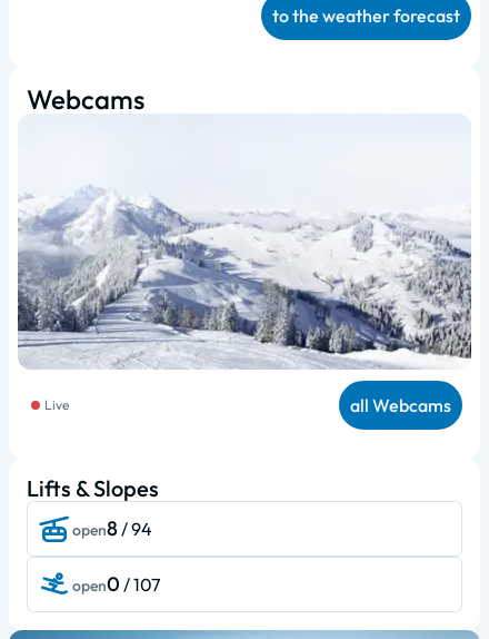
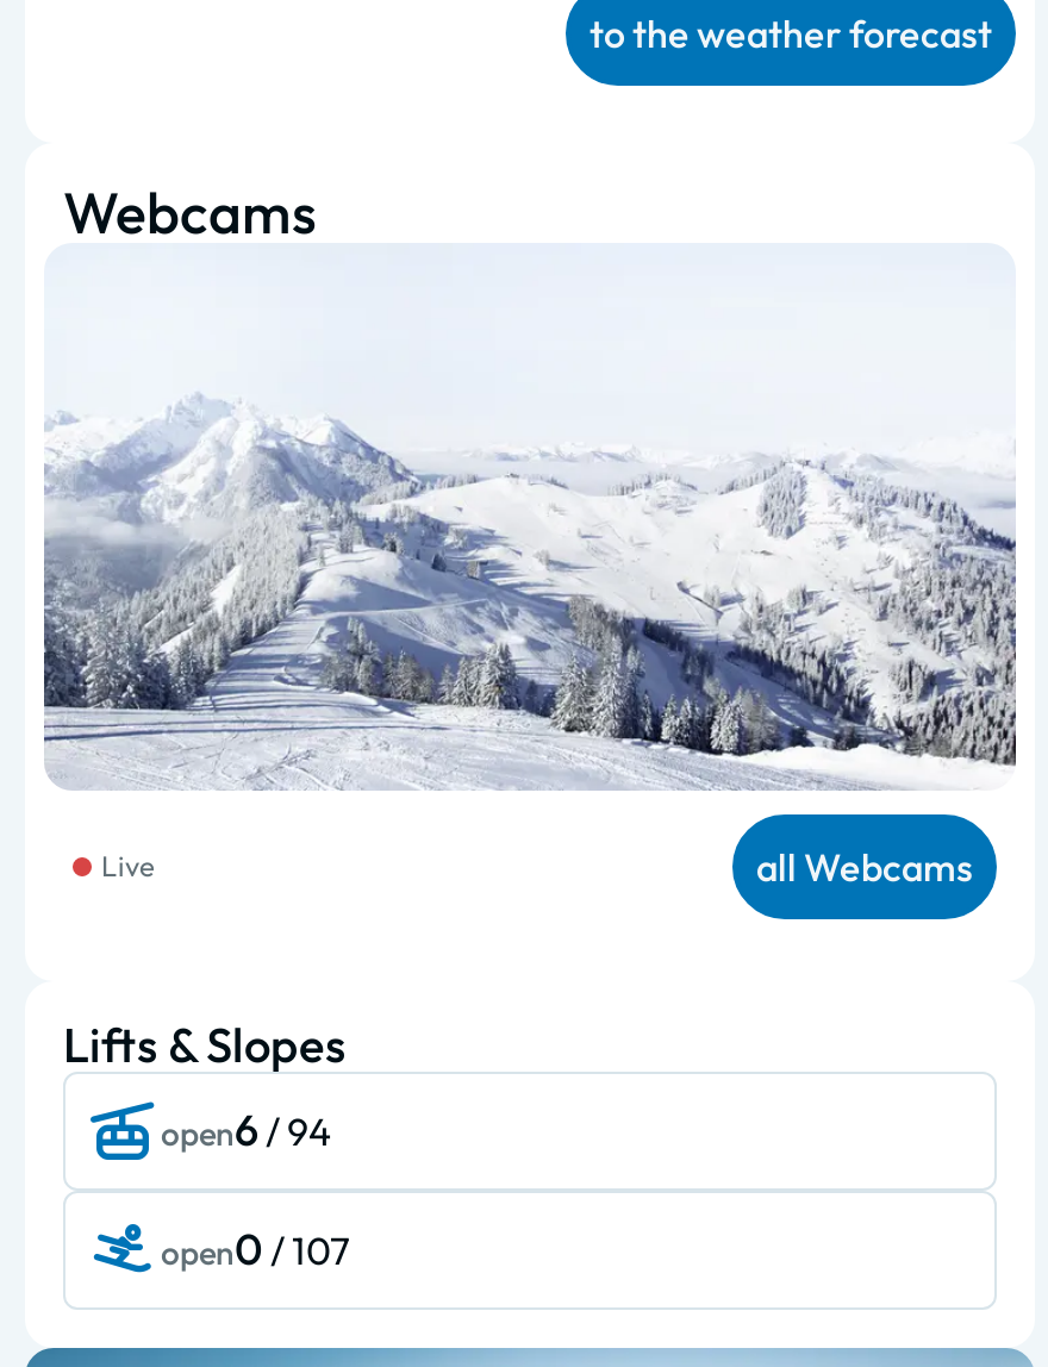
[72,516,152,541] open8 / 94 -> [161,1103,332,1158] open6 / 94

